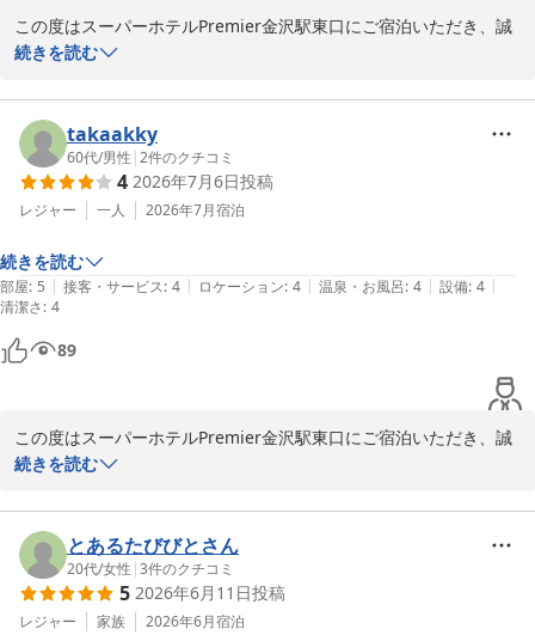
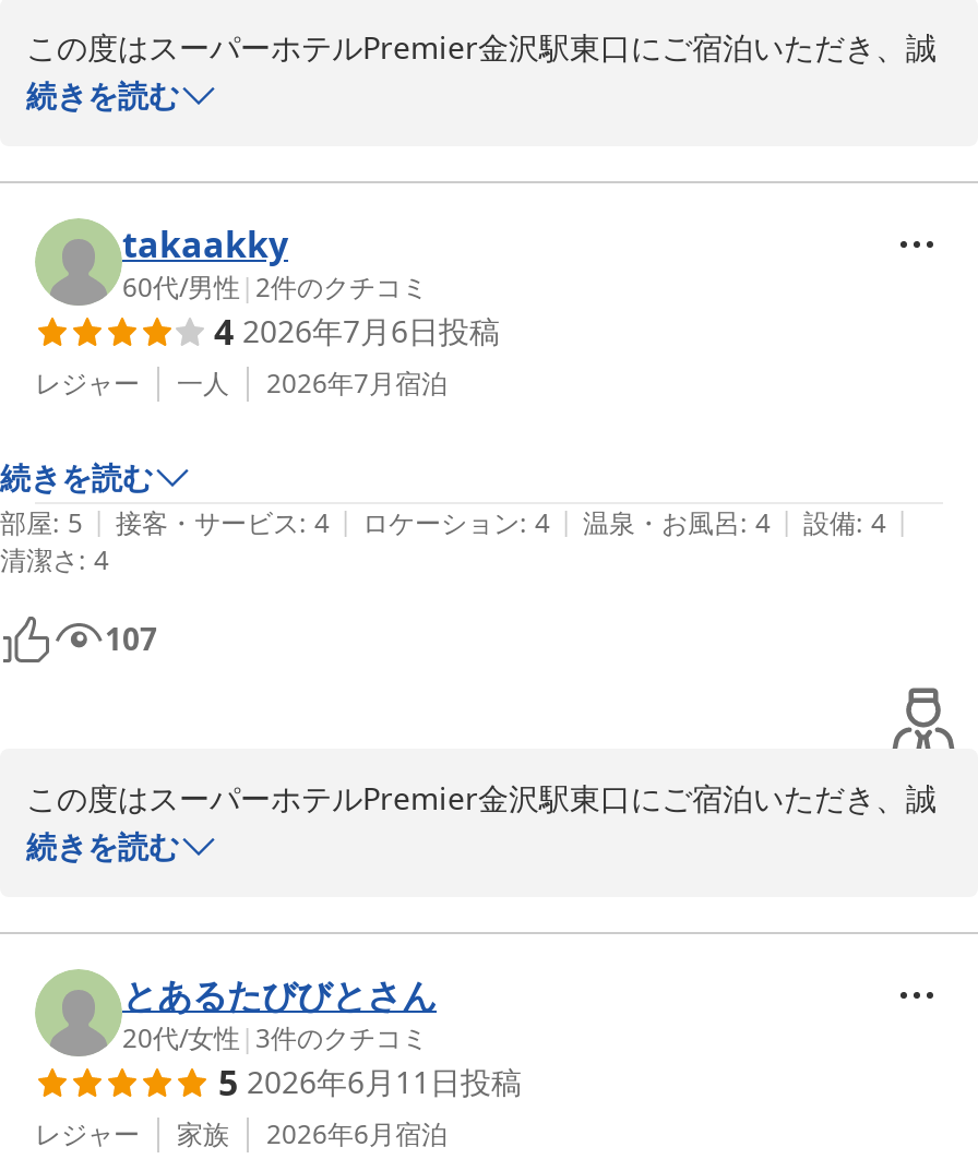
[57,338,76,361] 89 -> [105,618,157,659] 107

